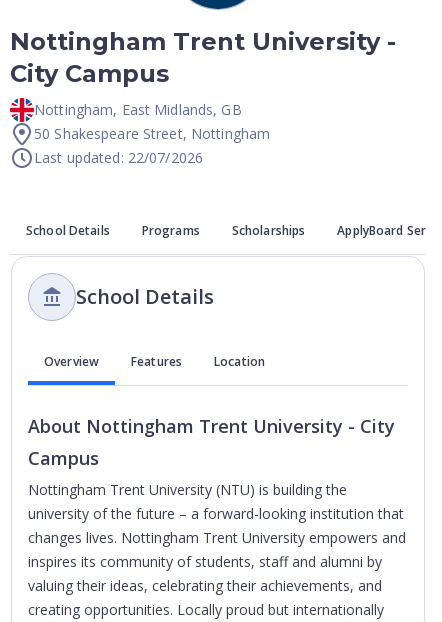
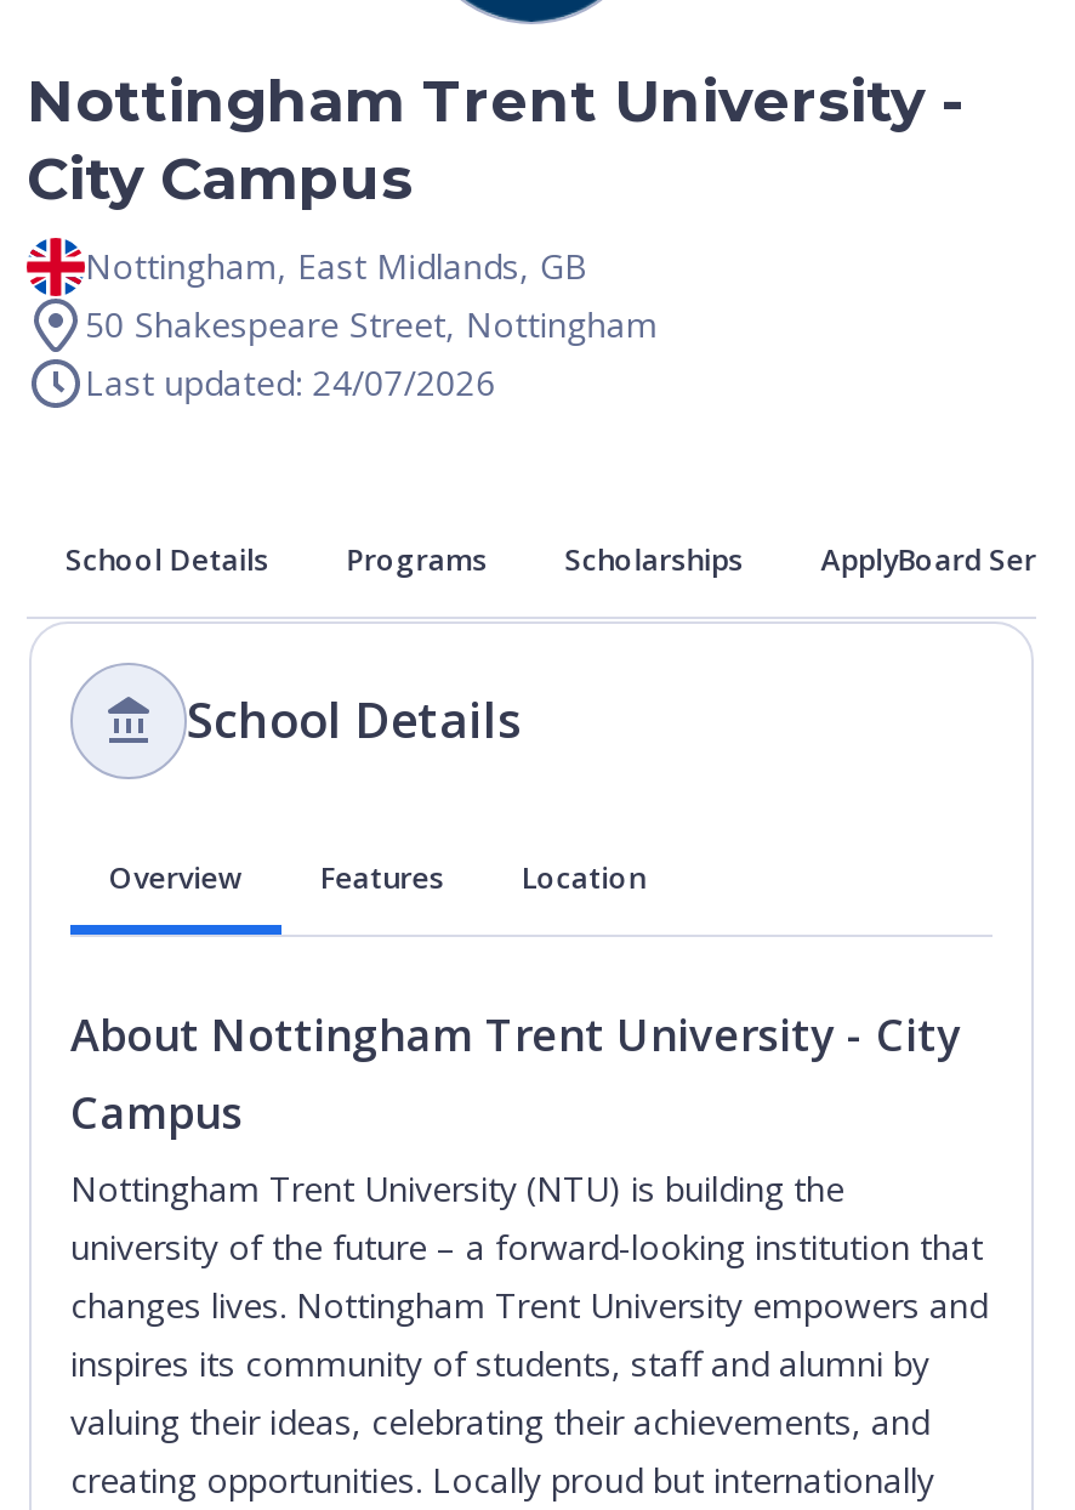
[34,148,203,167] Last updated: 22/07/2026 -> [85,359,495,405] Last updated: 24/07/2026

